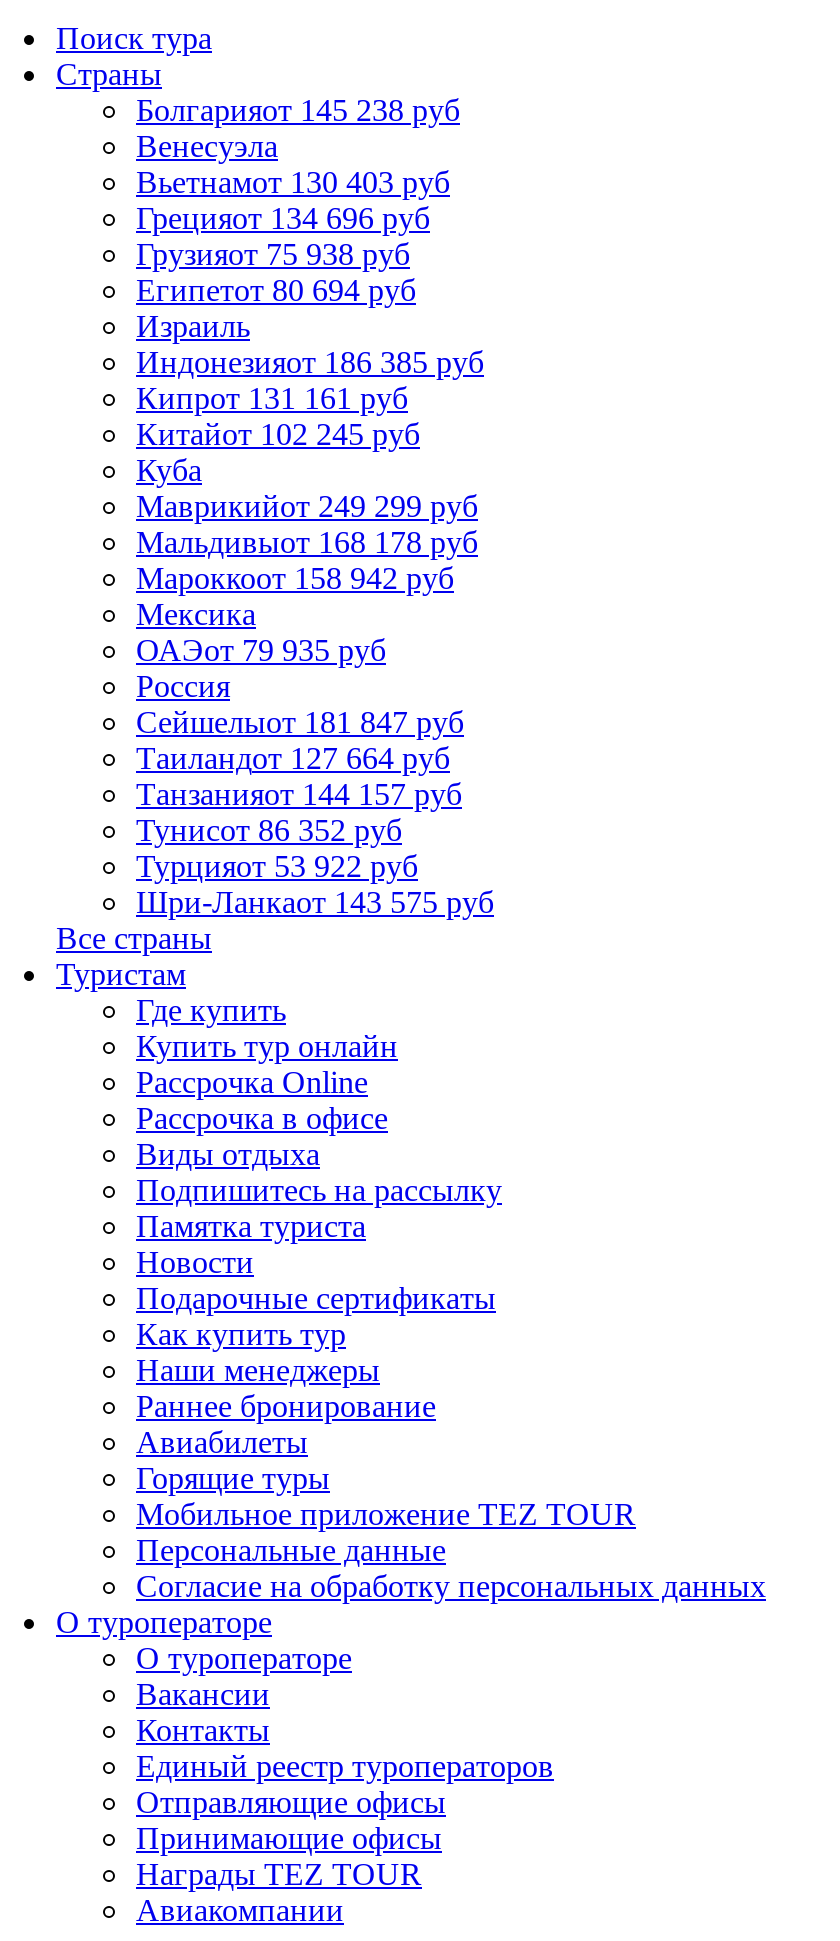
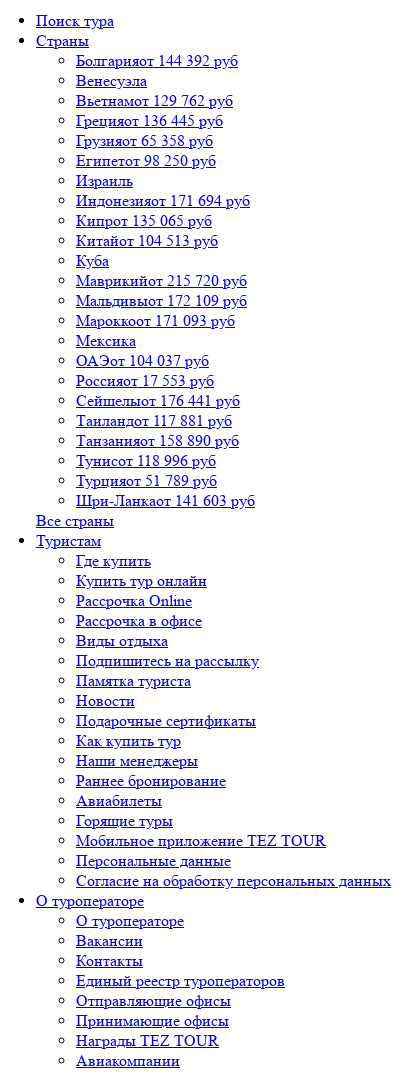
[136,93,460,127] Болгарияот 145 238 руб -> [76,51,238,70] Болгарияот 144 392 руб
[136,165,450,199] Вьетнамот 130 403 руб -> [76,91,233,110] Вьетнамот 129 762 руб
[136,201,430,235] Грецияот 134 696 руб -> [76,111,223,130] Грецияот 136 445 руб
[136,237,410,271] Грузияот 75 938 руб -> [76,131,213,150] Грузияот 65 358 руб
[136,273,416,307] Египетот 80 694 руб -> [76,151,216,170] Египетот 98 250 руб
[136,345,484,379] Индонезияот 186 385 руб -> [76,191,250,210] Индонезияот 171 694 руб
[136,381,408,415] Кипрот 131 161 руб -> [76,211,212,230] Кипрот 135 065 руб
[136,417,420,451] Китайот 102 245 руб -> [76,231,218,250] Китайот 104 513 руб
[136,489,478,523] Маврикийот 249 299 руб -> [76,271,247,290] Маврикийот 215 720 руб
[136,525,478,559] Мальдивыот 168 178 руб -> [76,291,247,310] Мальдивыот 172 109 руб
[136,561,454,595] Мароккоот 158 942 руб -> [76,311,235,330] Мароккоот 171 093 руб
[136,633,494,919] ОАЭот 79 935 руб | Россия | Сейшелыот 181 847 руб | Таиландот 127 664 руб | Танзанияот 144 157 руб | Тунисот 86 352 руб | Турцияот 53 922 руб | Шри-Ланкаот 143 575 руб -> [76,351,255,510] ОАЭот 104 037 руб | Россияот 17 553 руб | Сейшелыот 176 441 руб | Таиландот 117 881 руб | Танзанияот 158 890 руб | Тунисот 118 996 руб | Турцияот 51 789 руб | Шри-Ланкаот 141 603 руб

